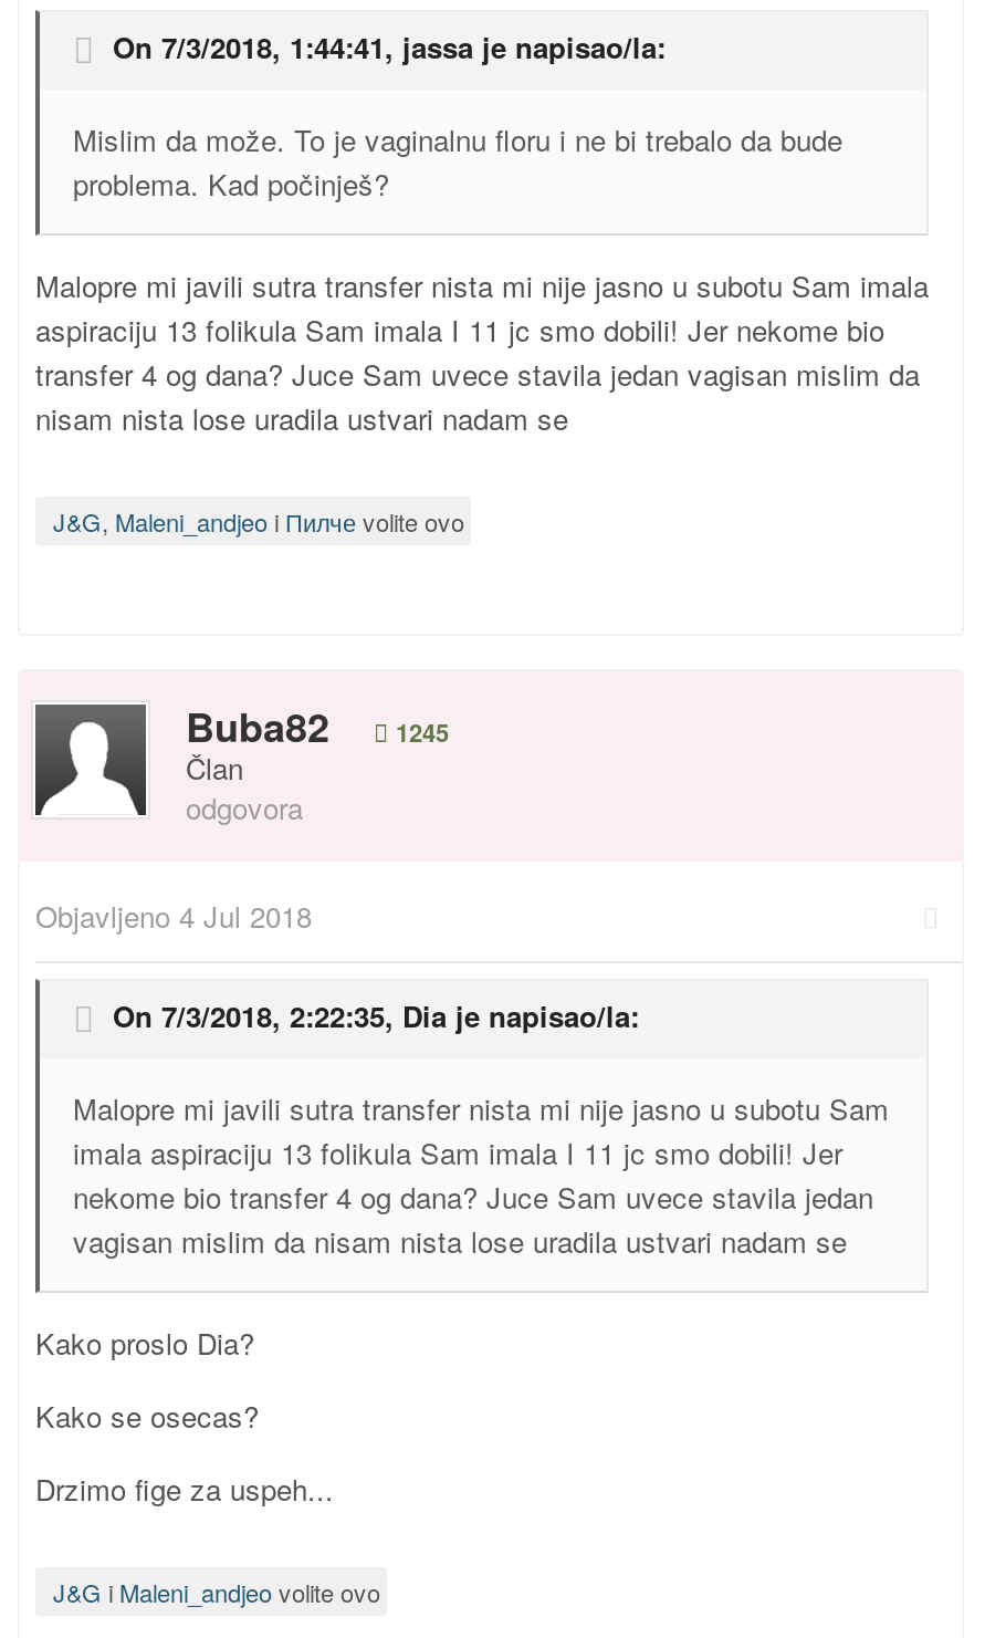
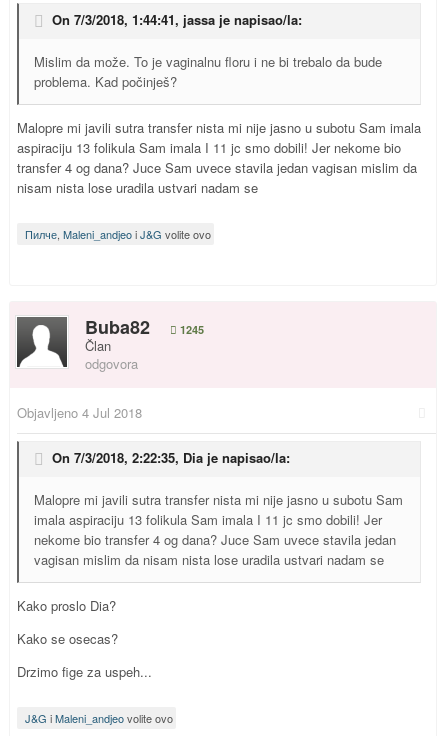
[53,504,464,539] J&G, Maleni_andjeo i Пилче volite ovo -> [25,226,211,242] Пилче, Maleni_andjeo i J&G volite ovo

